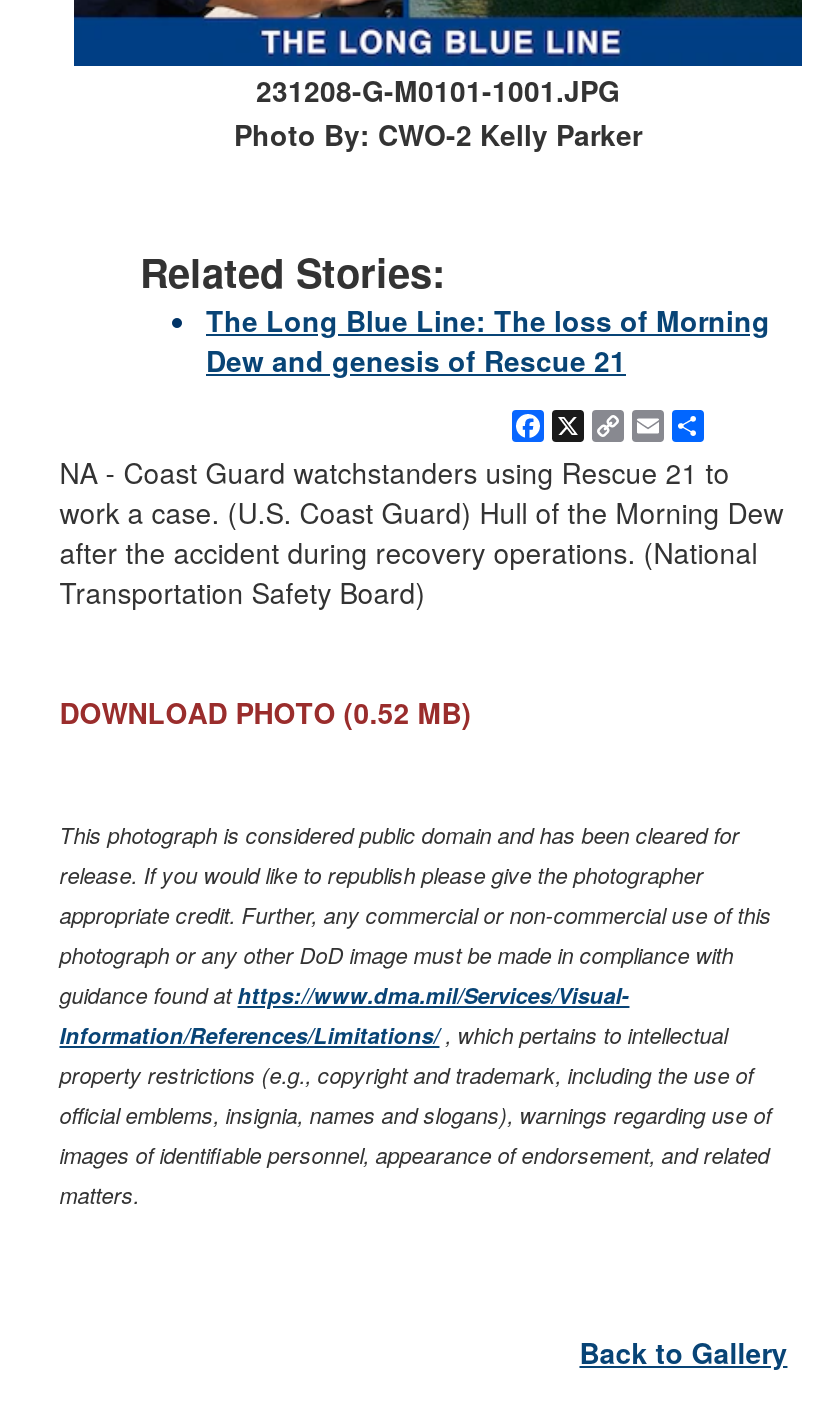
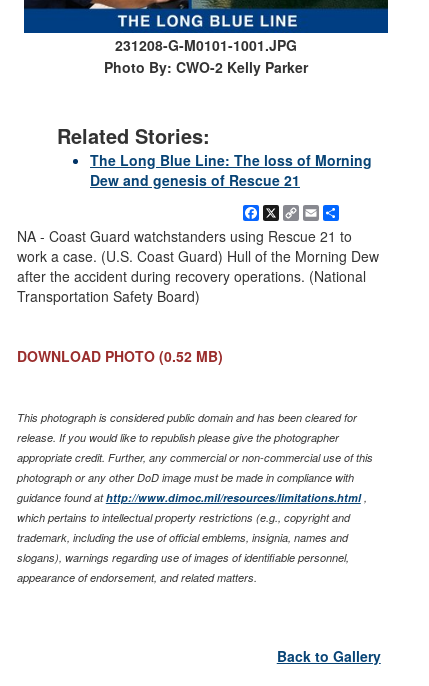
[59,981,771,1211] guidance found at https://www.dma.mil/Services/Visual- | Information/References/Limitations/, which pertains to intellectual | property restrictions (e.g., copyright and trademark, including the use of | official emblems, insignia, names and slogans), warnings regarding use of | images of identifiable personnel, appearance of endorsement, and related | matters. -> [17,490,367,585] guidance found at http://www.dimoc.mil/resources/limitations.html, | which pertains to intellectual property restrictions (e.g., copyright and | trademark, including the use of official emblems, insignia, names and | slogans), warnings regarding use of images of identifiable personnel, | appearance of endorsement, and related matters.

